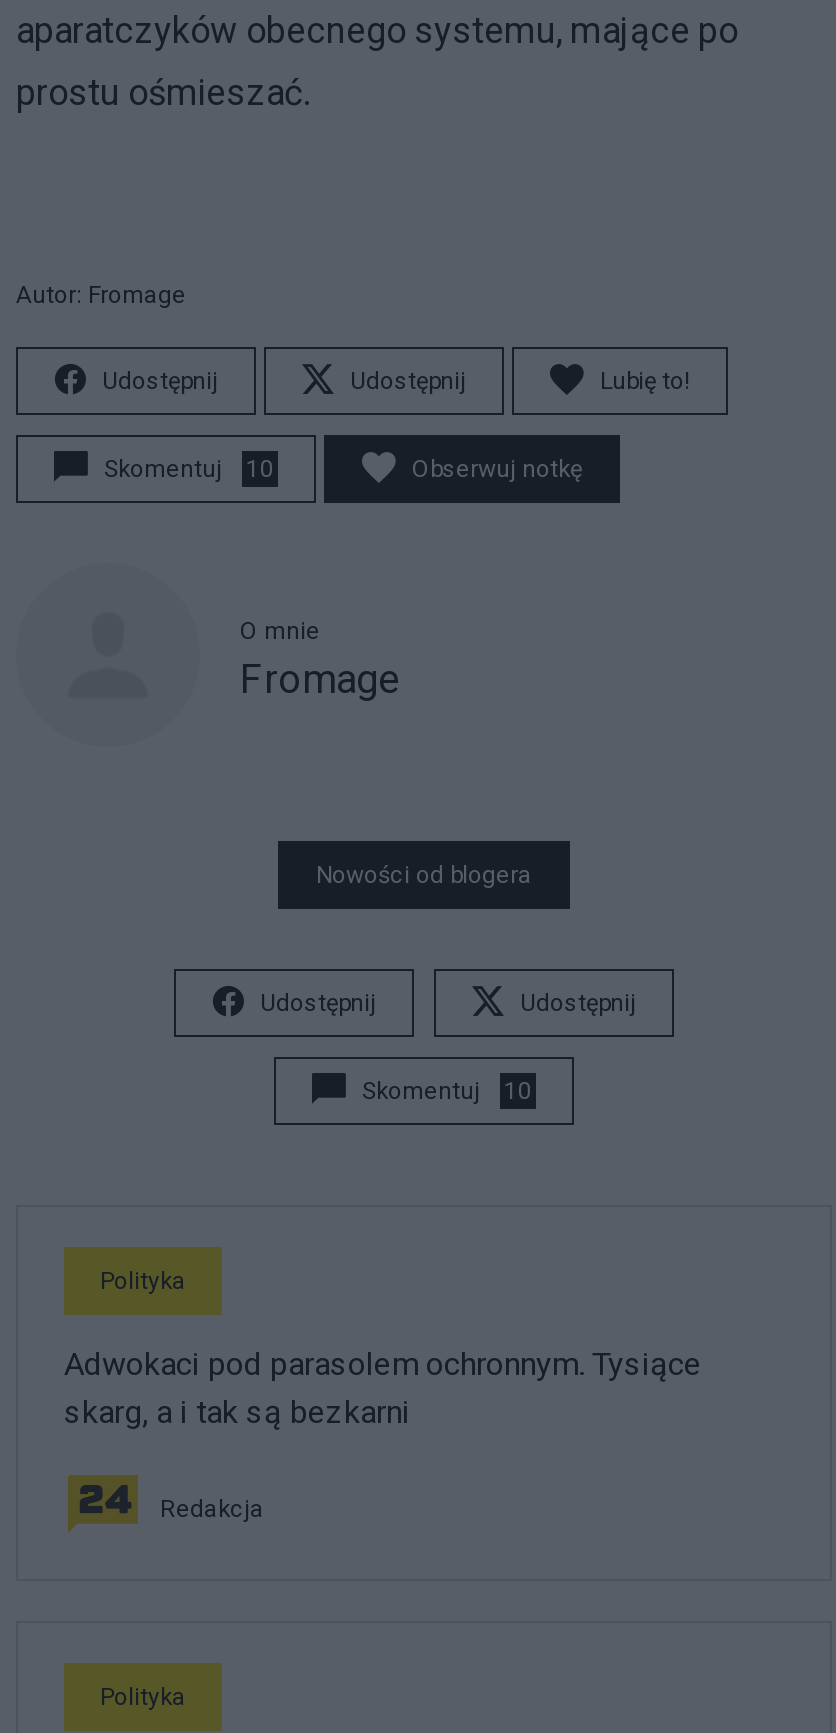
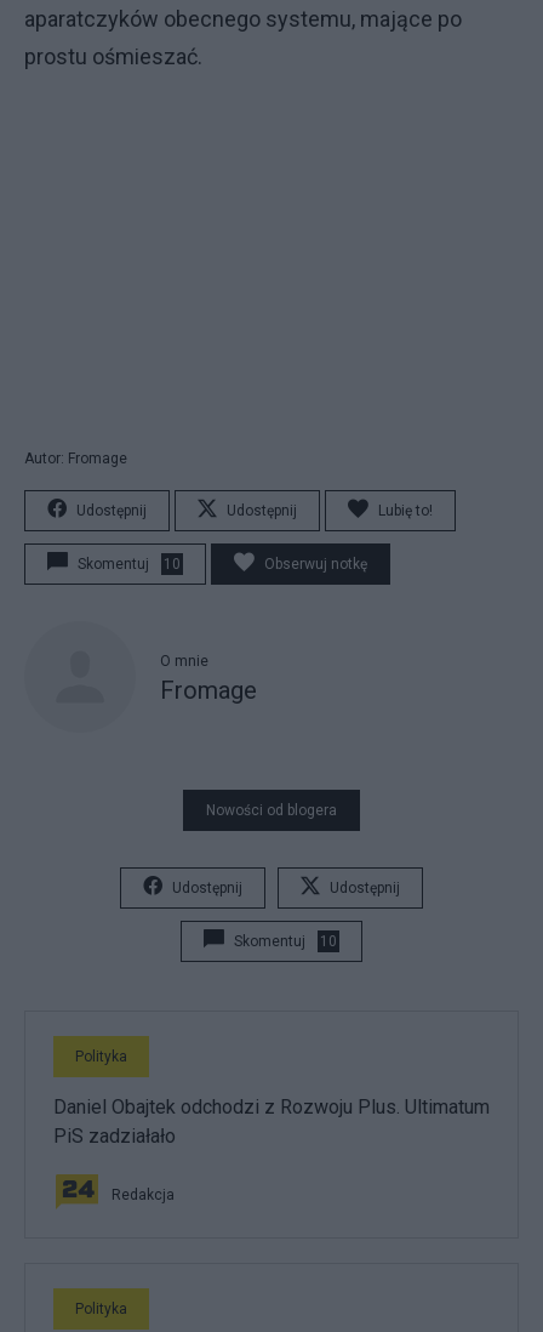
[64,1345,702,1431] Adwokaci pod parasolem ochronnym. Tysiące | skarg, a i tak są bezkarni -> [53,1095,490,1147] Daniel Obajtek odchodzi z Rozwoju Plus. Ultimatum | PiS zadziałało

